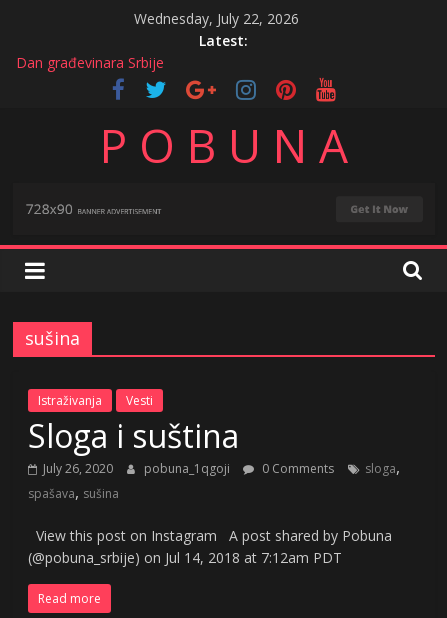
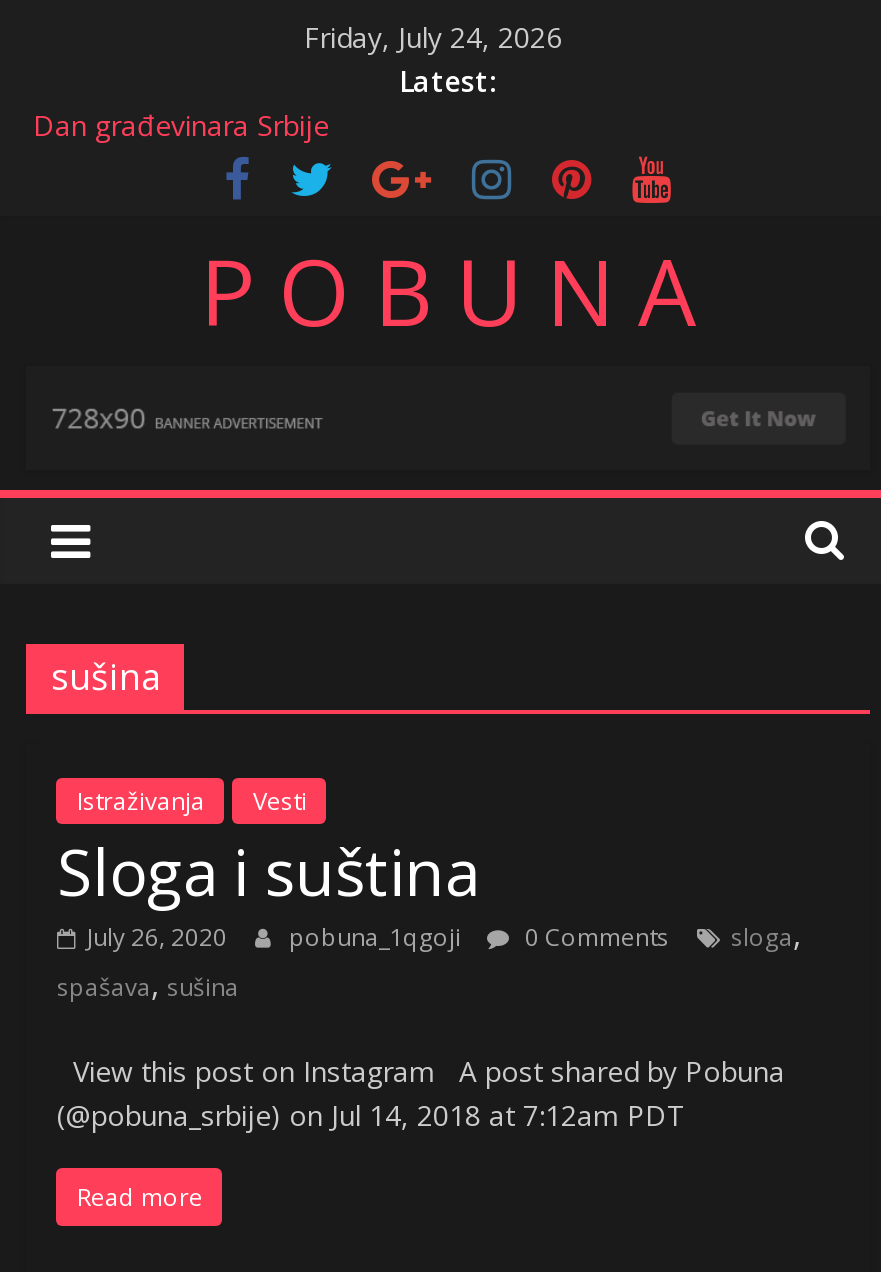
[134,9,299,28] Wednesday, July 22, 2026 -> [304,18,562,56] Friday, July 24, 2026

